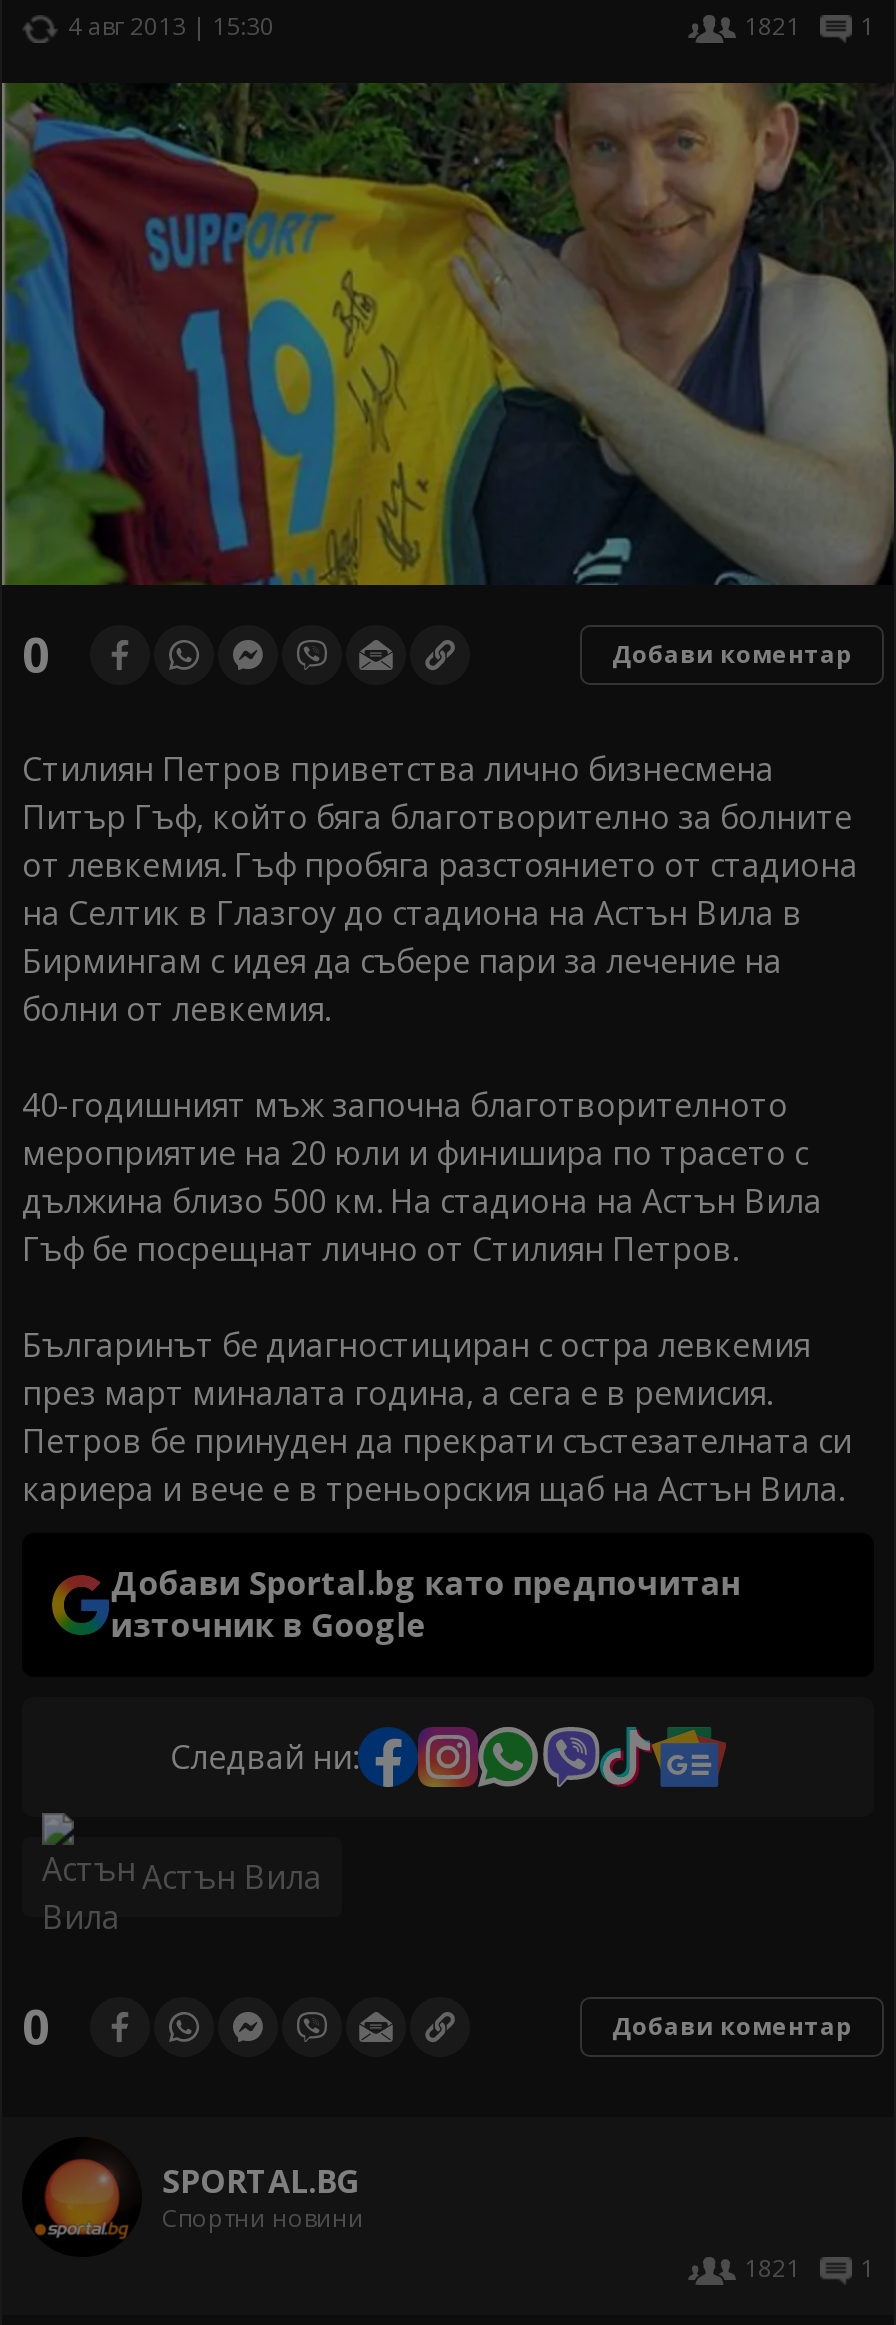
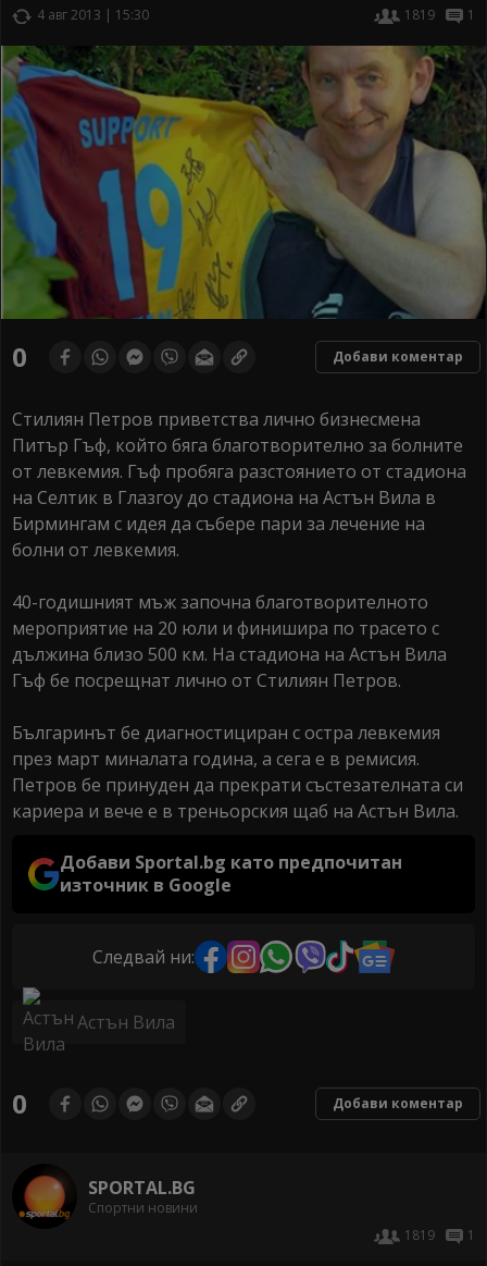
[744,9,874,43] 1821 1 -> [404,5,475,24] 1819 1
[744,2251,874,2285] 1821 1 -> [404,1226,475,1244] 1819 1

